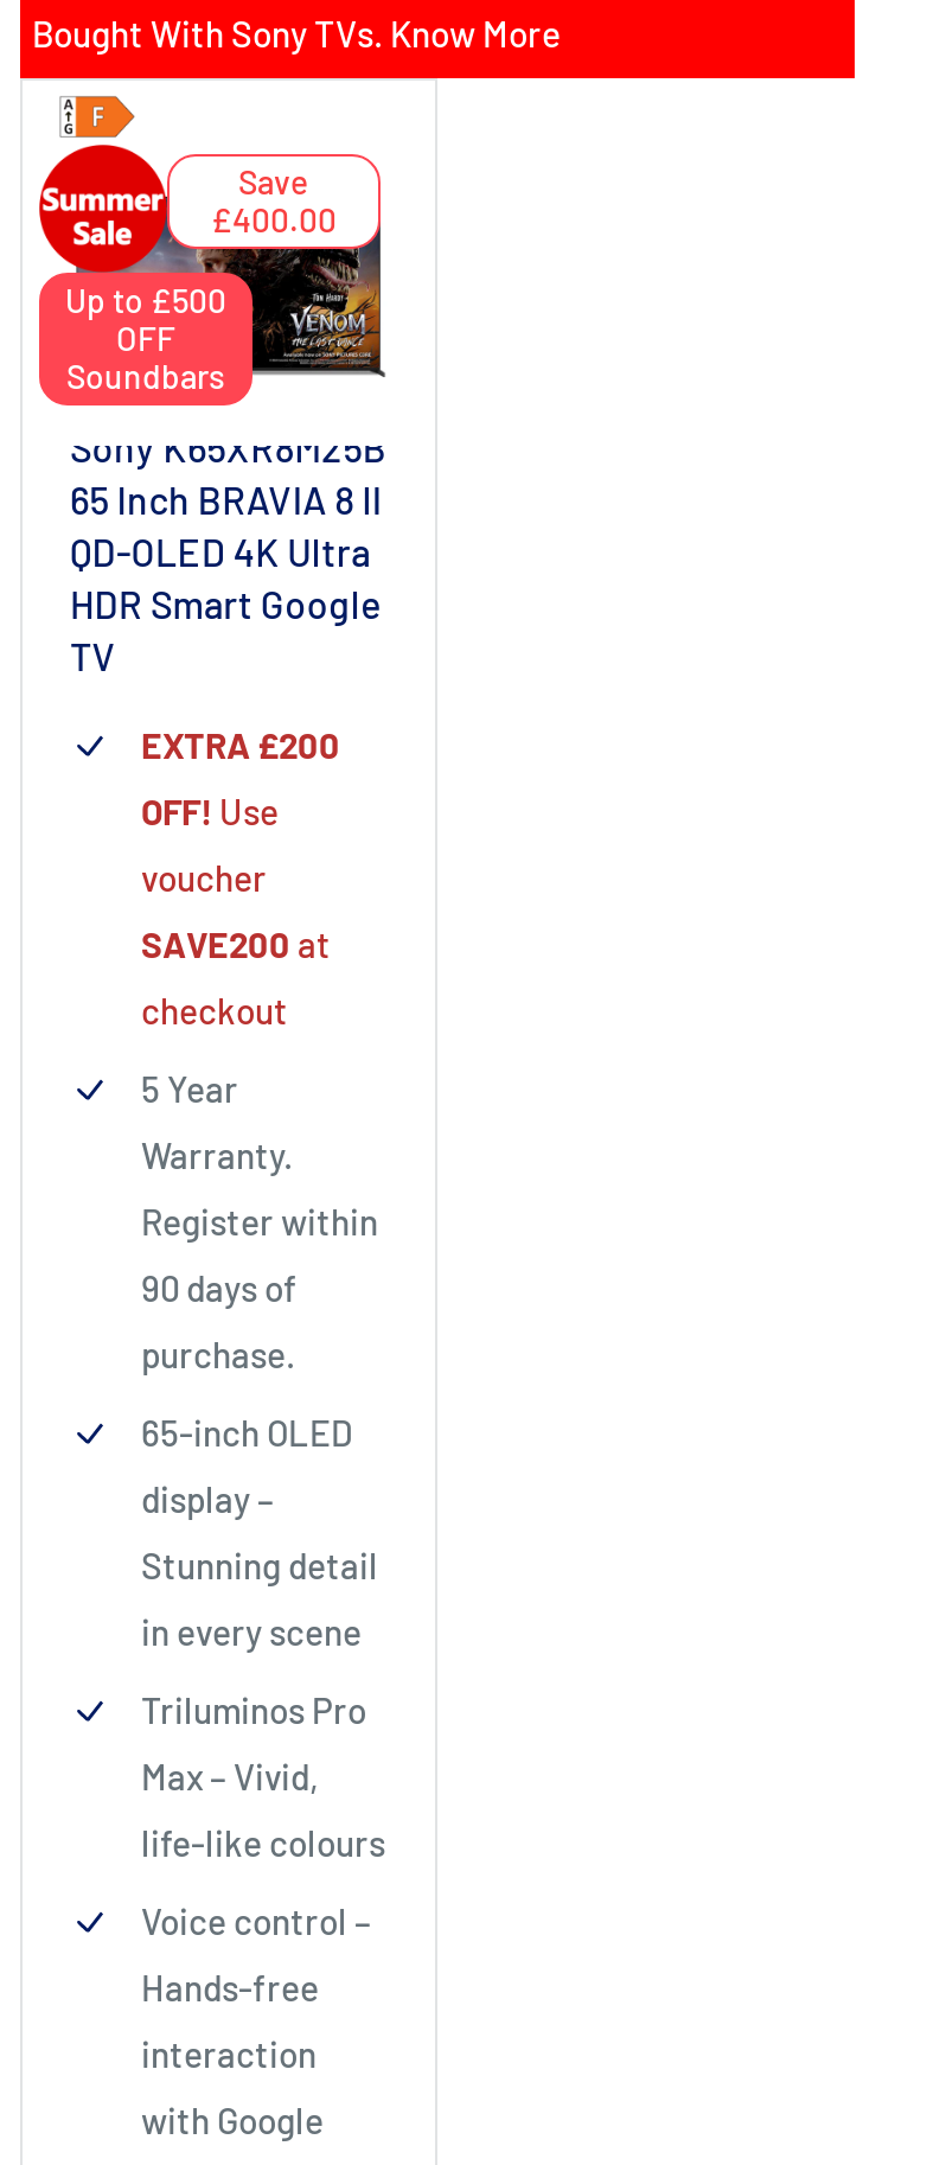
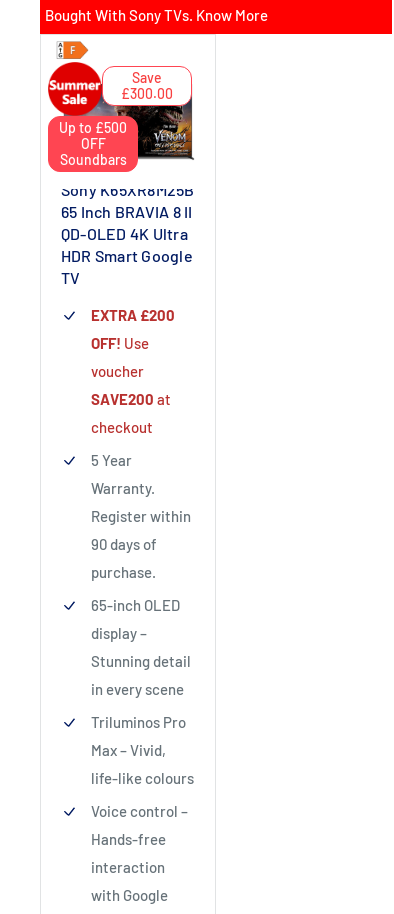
[211,200,337,240] £400.00 -> [121,85,173,102] £300.00

